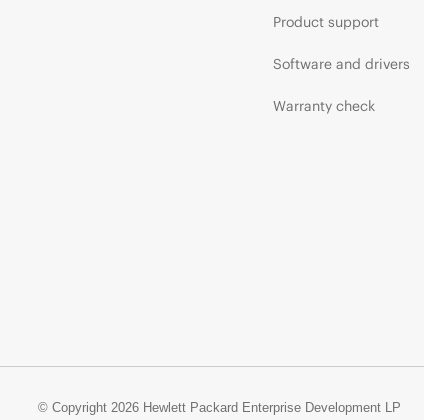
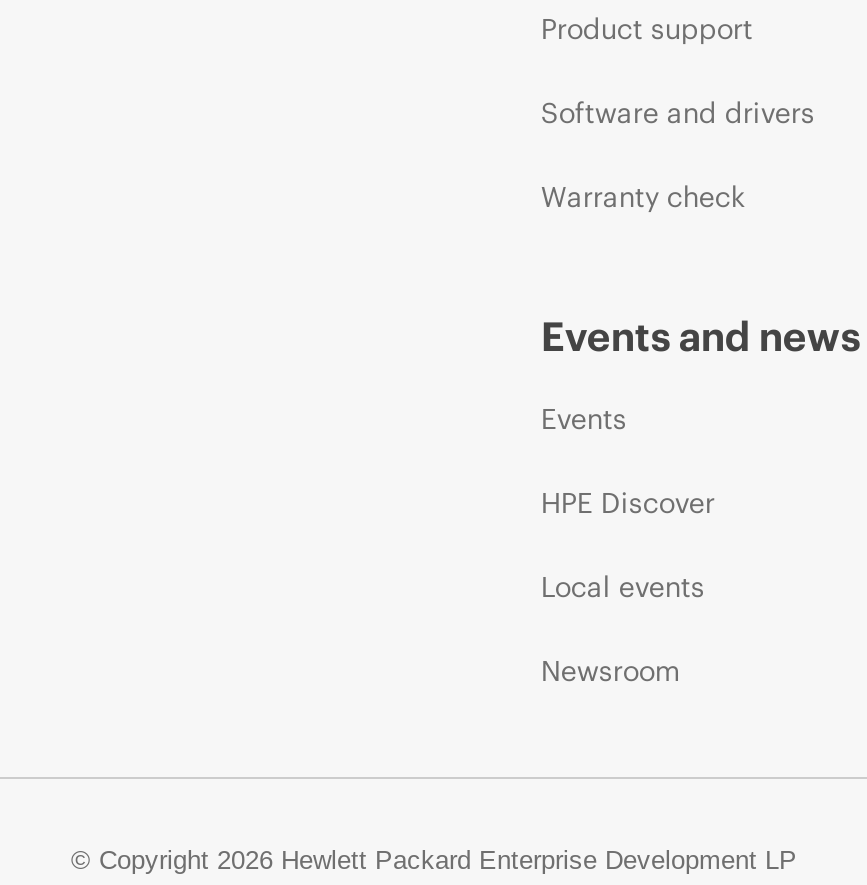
none -> [541,312,861,690] Events and news | Events | HPE Discover | Local events | Newsroom

